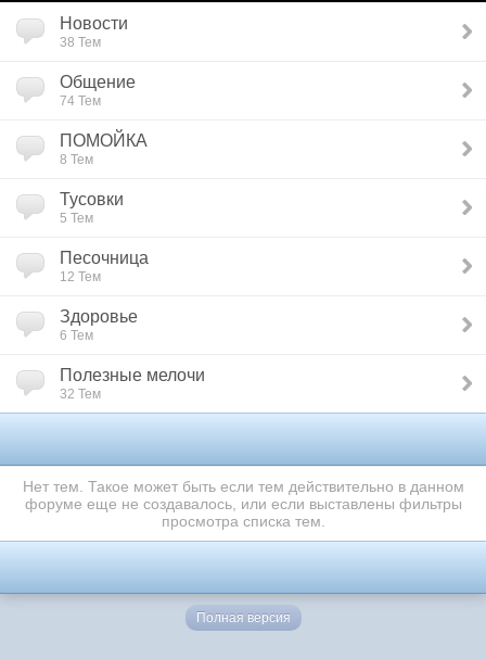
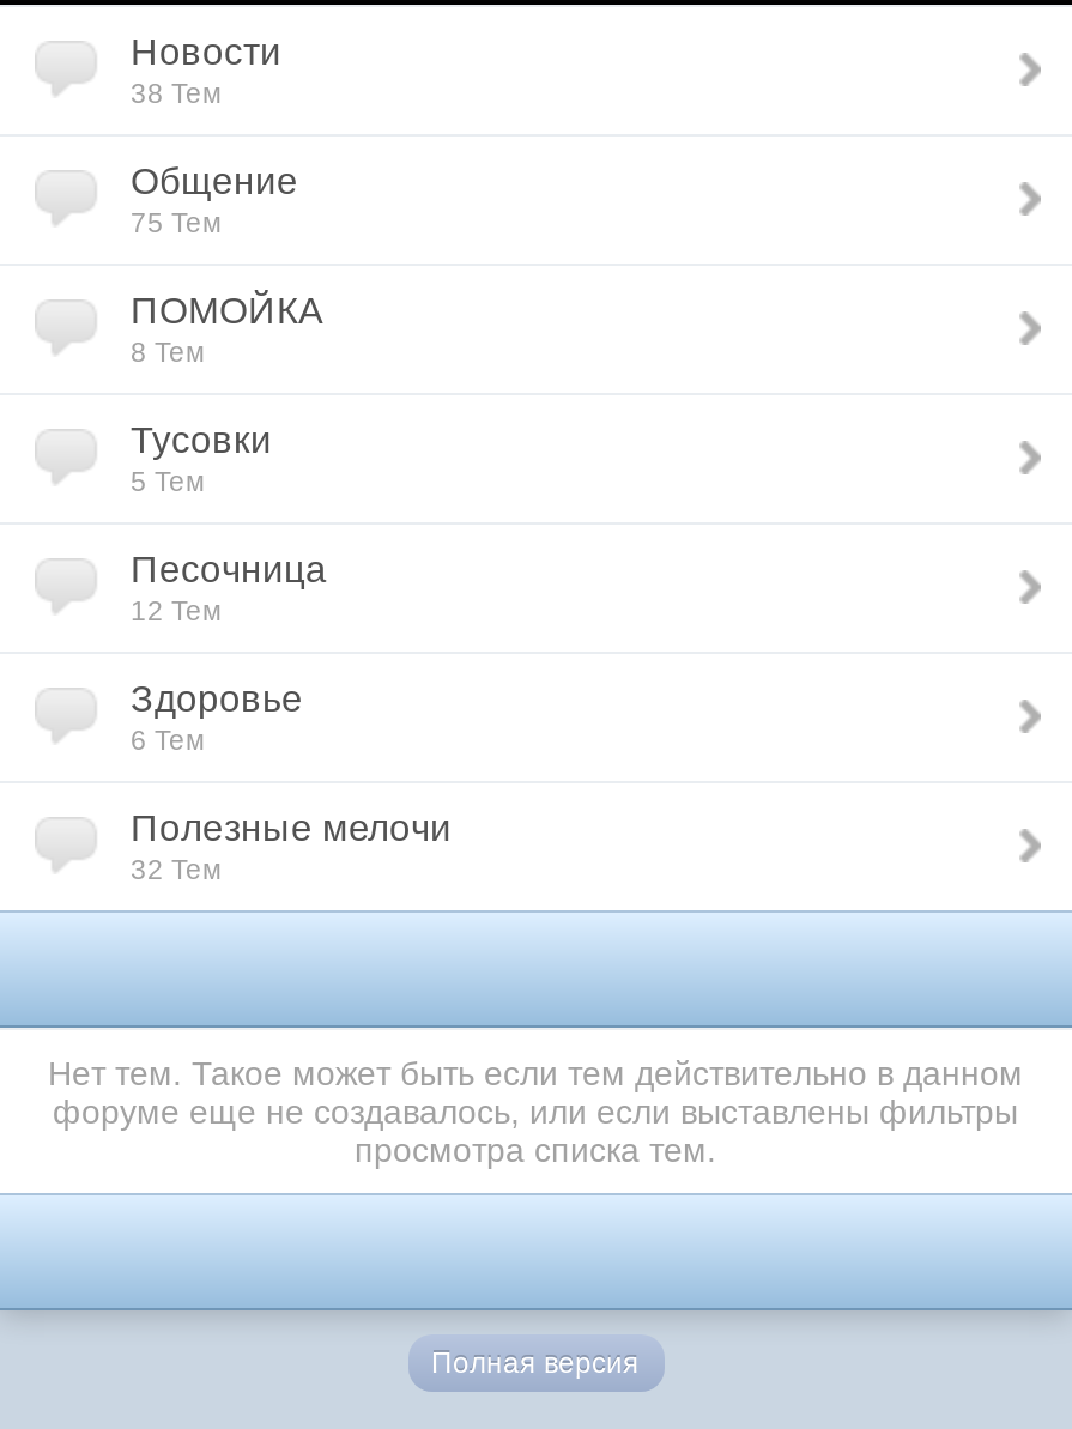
[60,93,101,107] 74 Тем -> [131,206,222,237] 75 Тем

